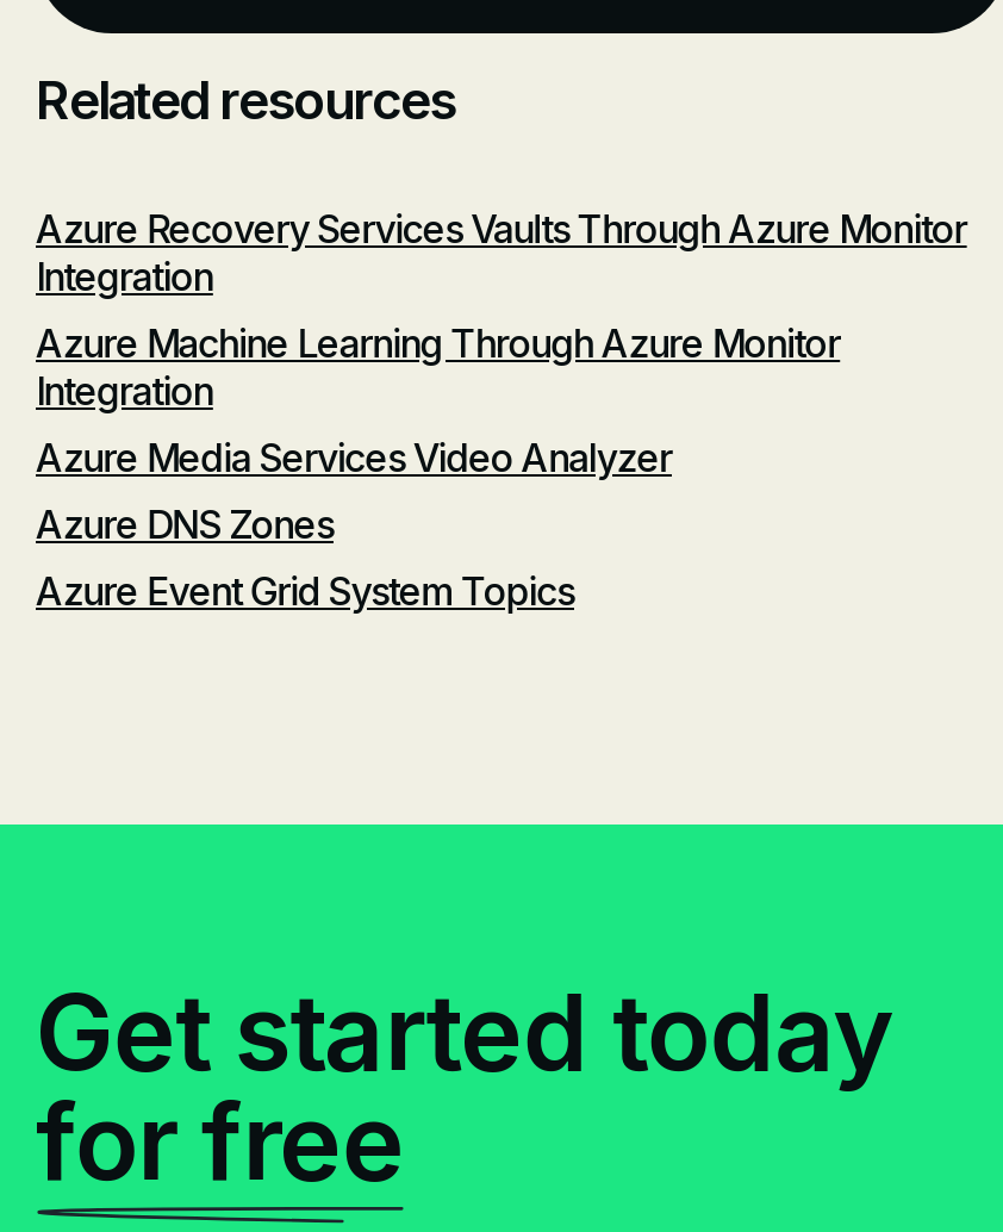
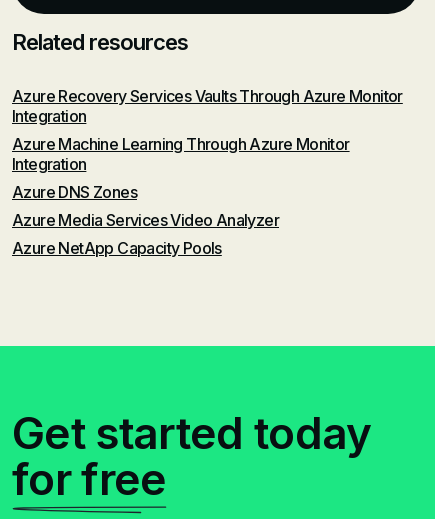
moved [36,434,672,481] -> [12,210,279,230]: Azure Media Services Video Analyzer
moved [36,500,334,548] -> [12,182,137,202]: Azure DNS Zones
[36,567,574,615] Azure Event Grid System Topics -> [12,238,222,258] Azure NetApp Capacity Pools

